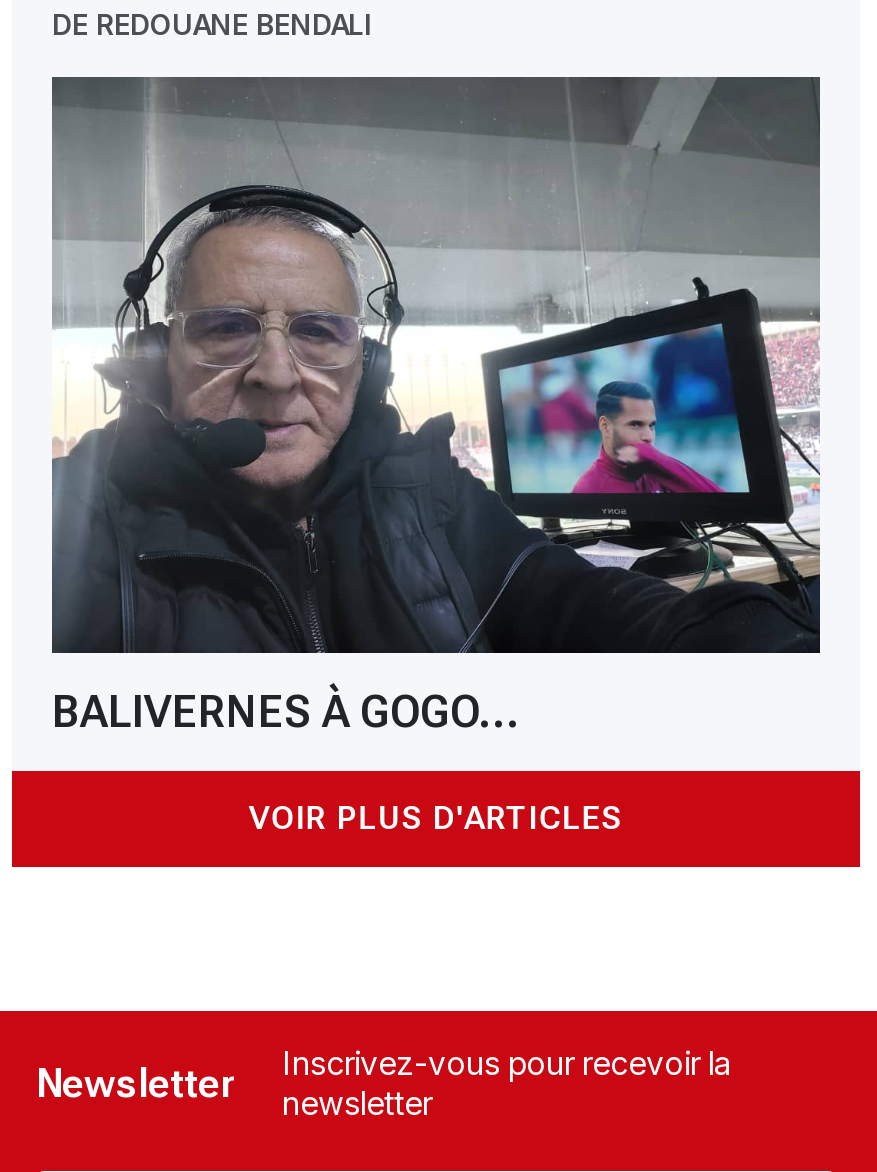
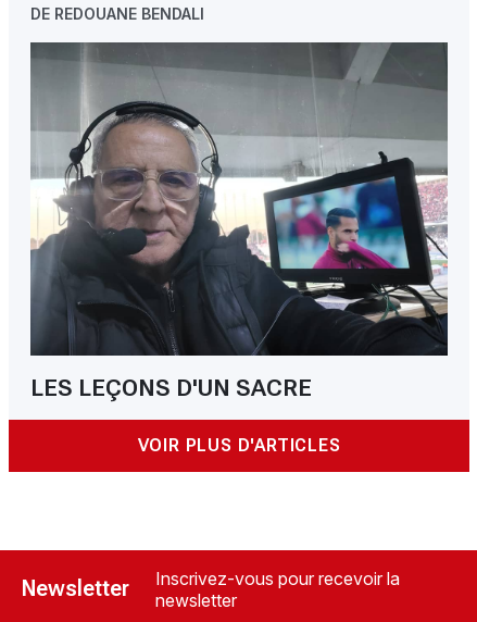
[52,688,520,738] BALIVERNES À GOGO... -> [30,374,312,401] LES LEÇONS D'UN SACRE

